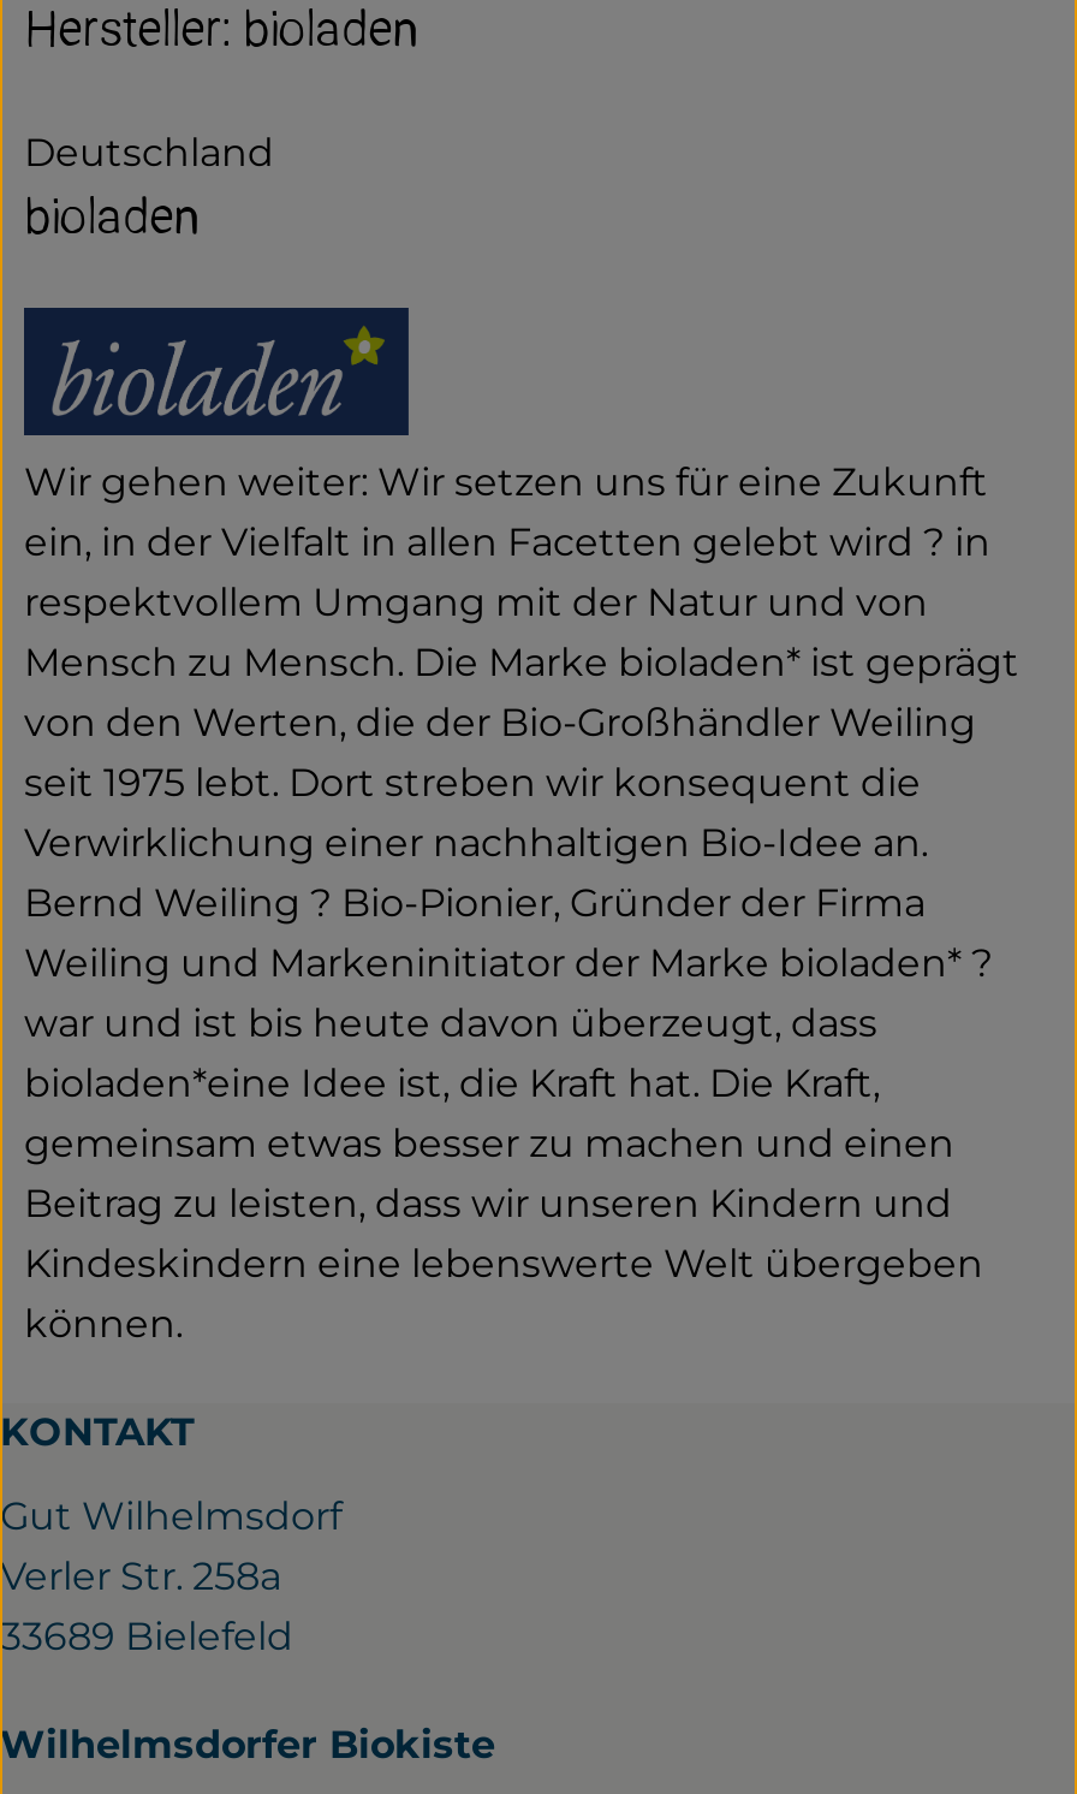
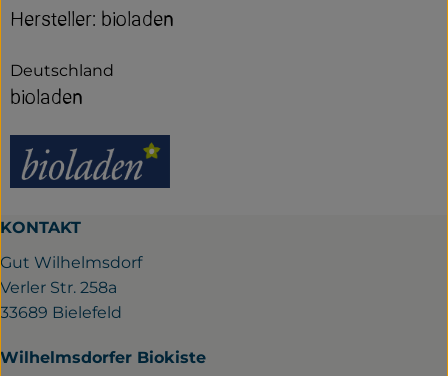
[24,460,1019,1348] Wir gehen weiter: Wir setzen uns für eine Zukunft | ein, in der Vielfalt in allen Facetten gelebt wird ? in | respektvollem Umgang mit der Natur und von | Mensch zu Mensch. Die Marke bioladen* ist geprägt | von den Werten, die der Bio-Großhändler Weiling | seit 1975 lebt. Dort streben wir konsequent die | Verwirklichung einer nachhaltigen Bio-Idee an. | Bernd Weiling ? Bio-Pionier, Gründer der Firma | Weiling und Markeninitiator der Marke bioladen* ? | war und ist bis heute davon überzeugt, dass | bioladen*eine Idee ist, die Kraft hat. Die Kraft, | gemeinsam etwas besser zu machen und einen | Beitrag zu leisten, dass wir unseren Kindern und | Kindeskindern eine lebenswerte Welt übergeben | können. -> none

